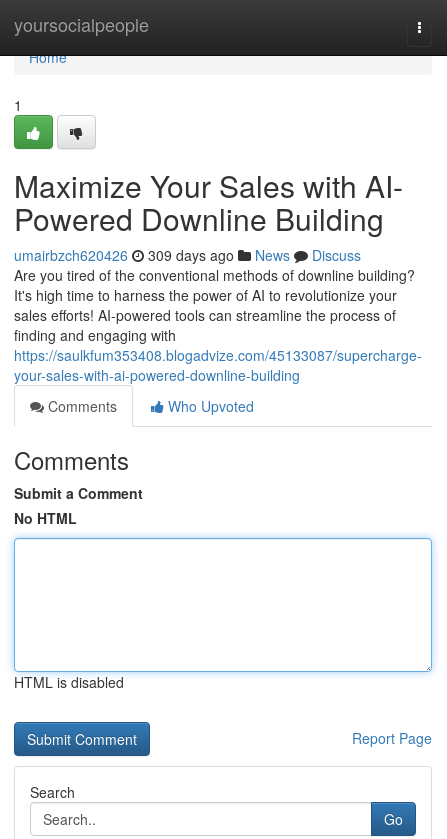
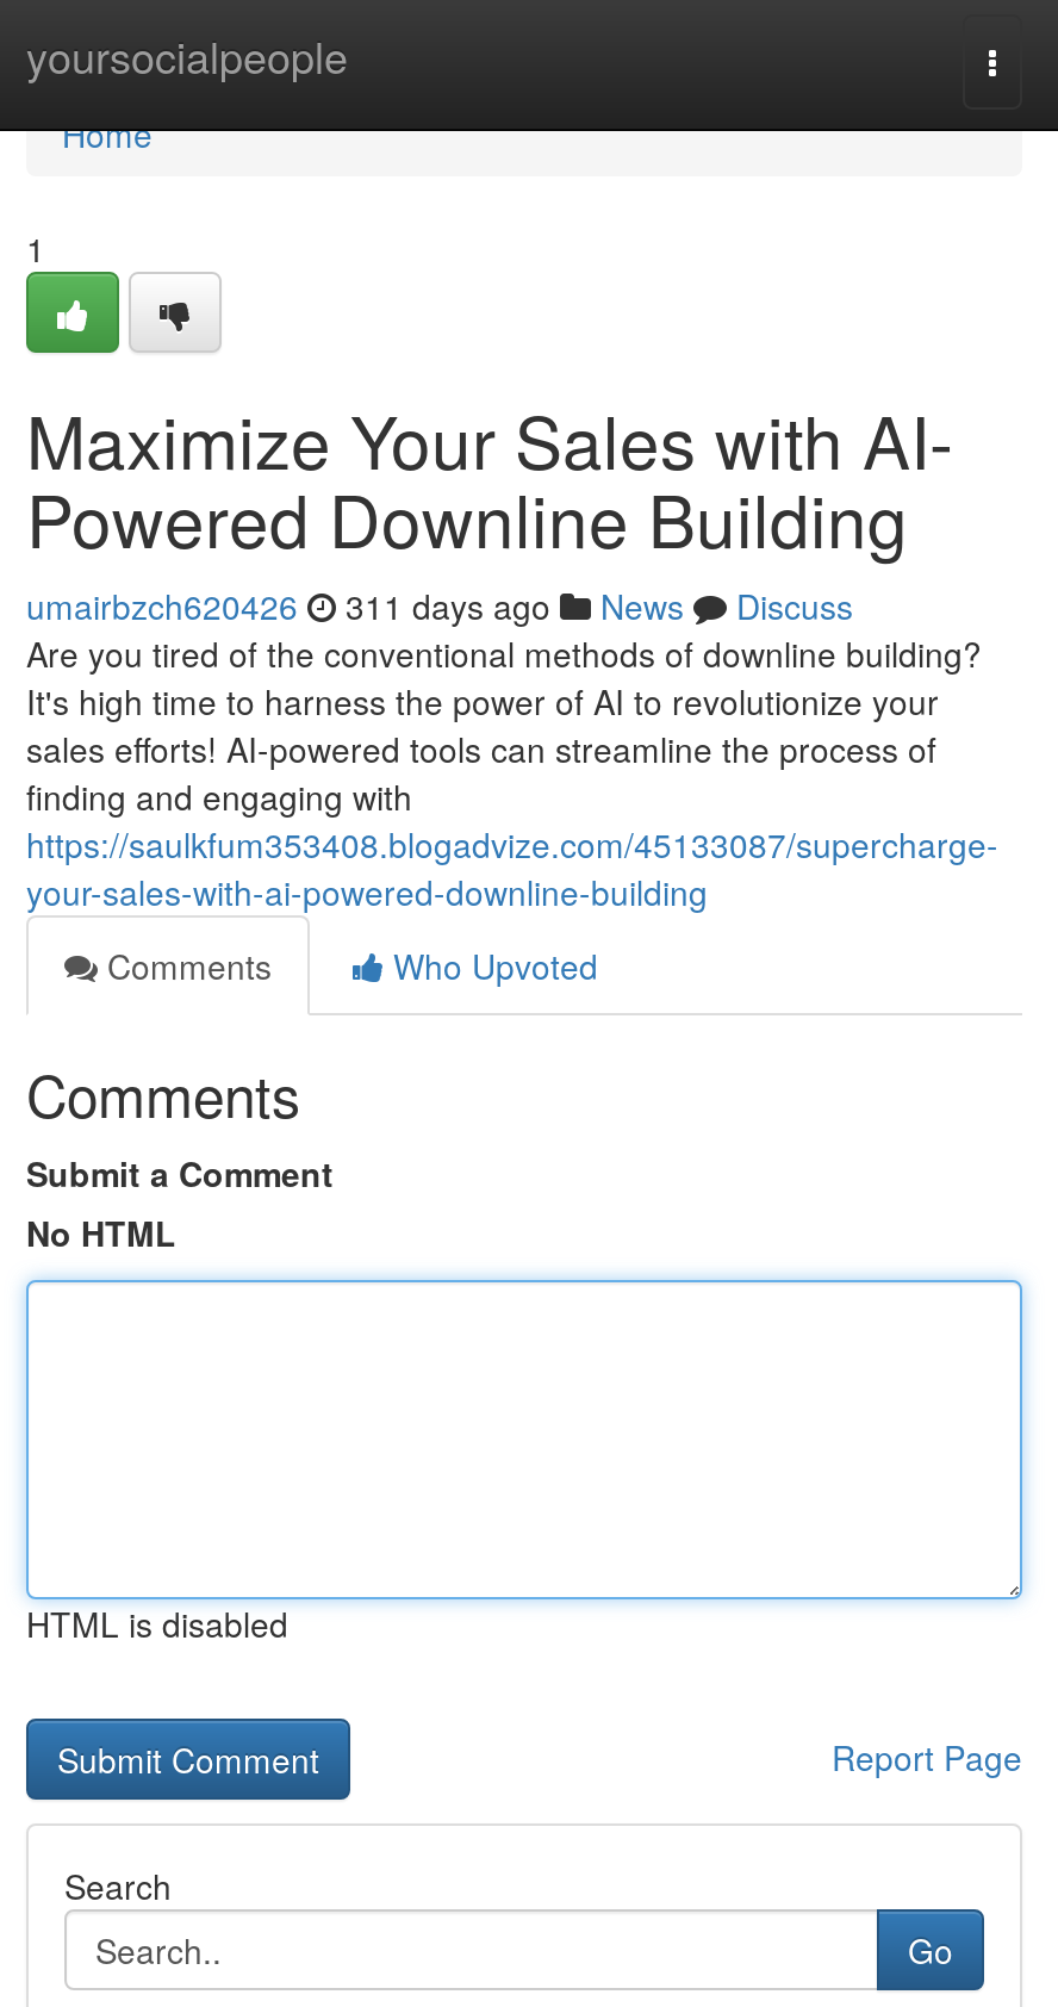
[14,245,361,265] umairbzch620426 309 days ago News Discuss -> [26,582,853,629] umairbzch620426 311 days ago News Discuss

